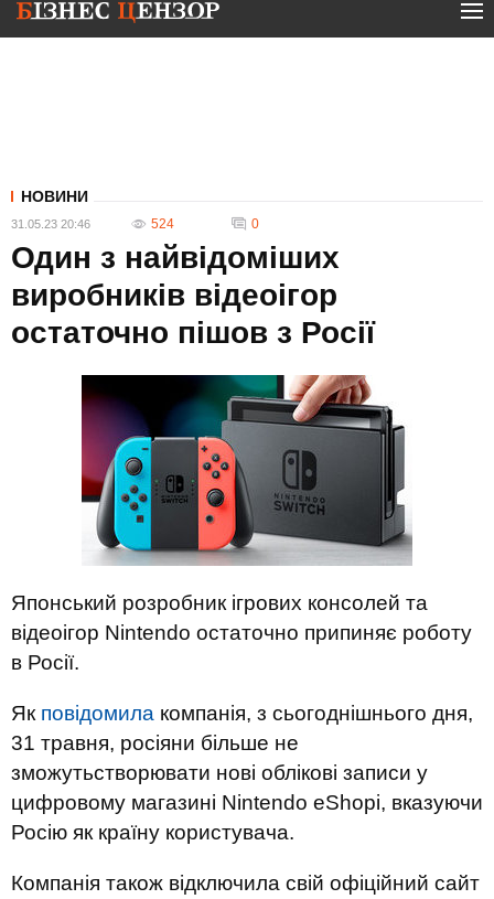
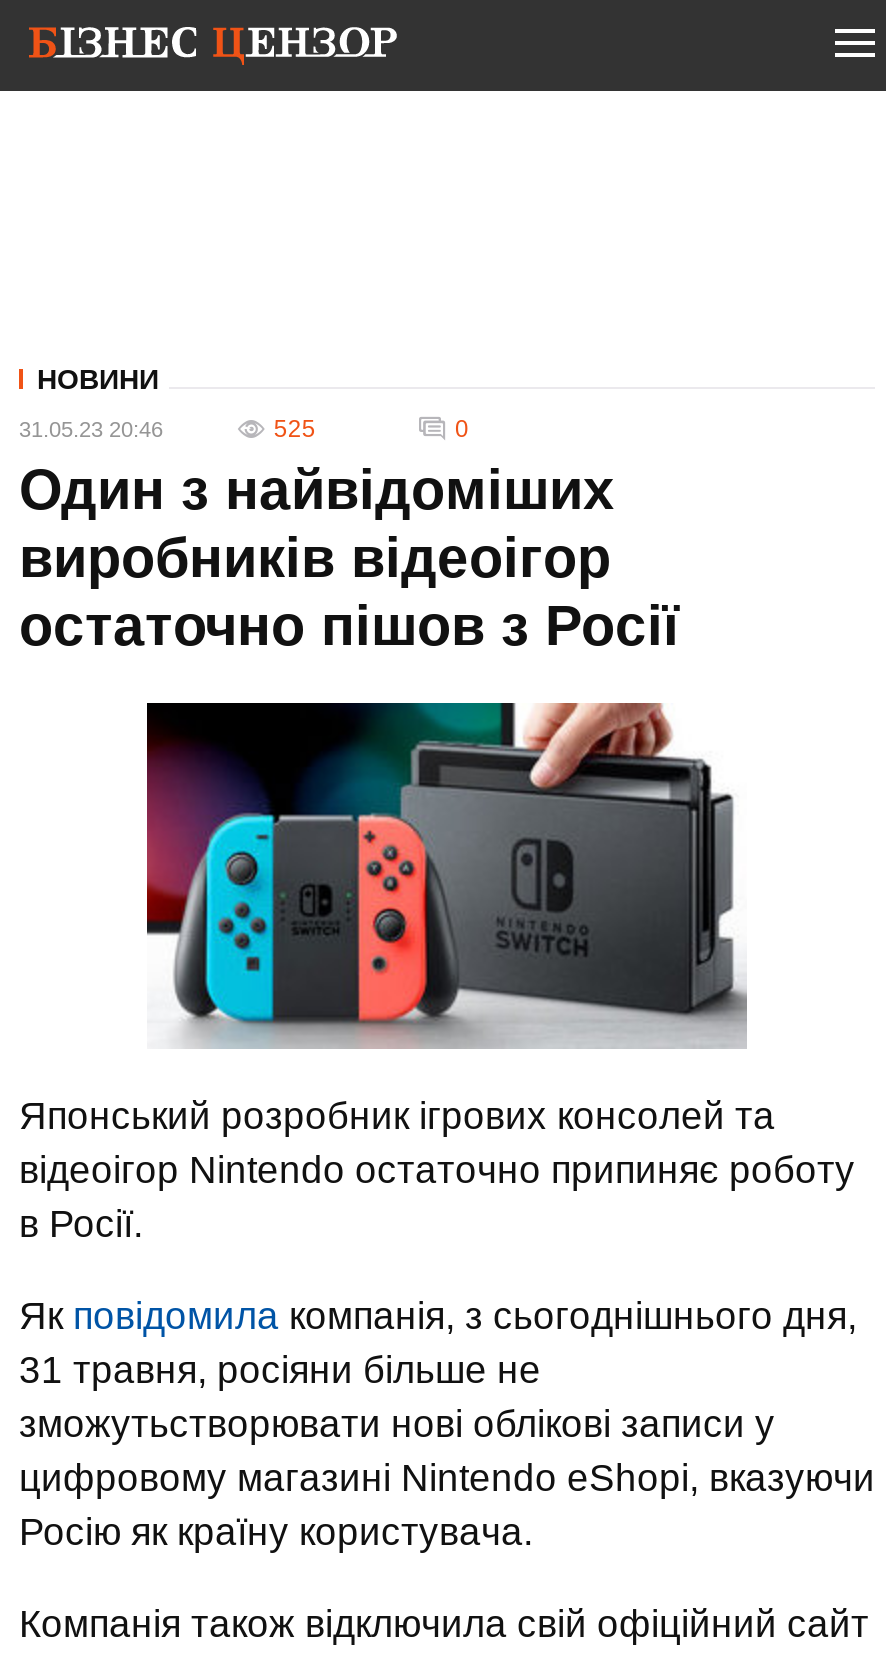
[152,216,175,231] 524 -> [274,415,316,443] 525

